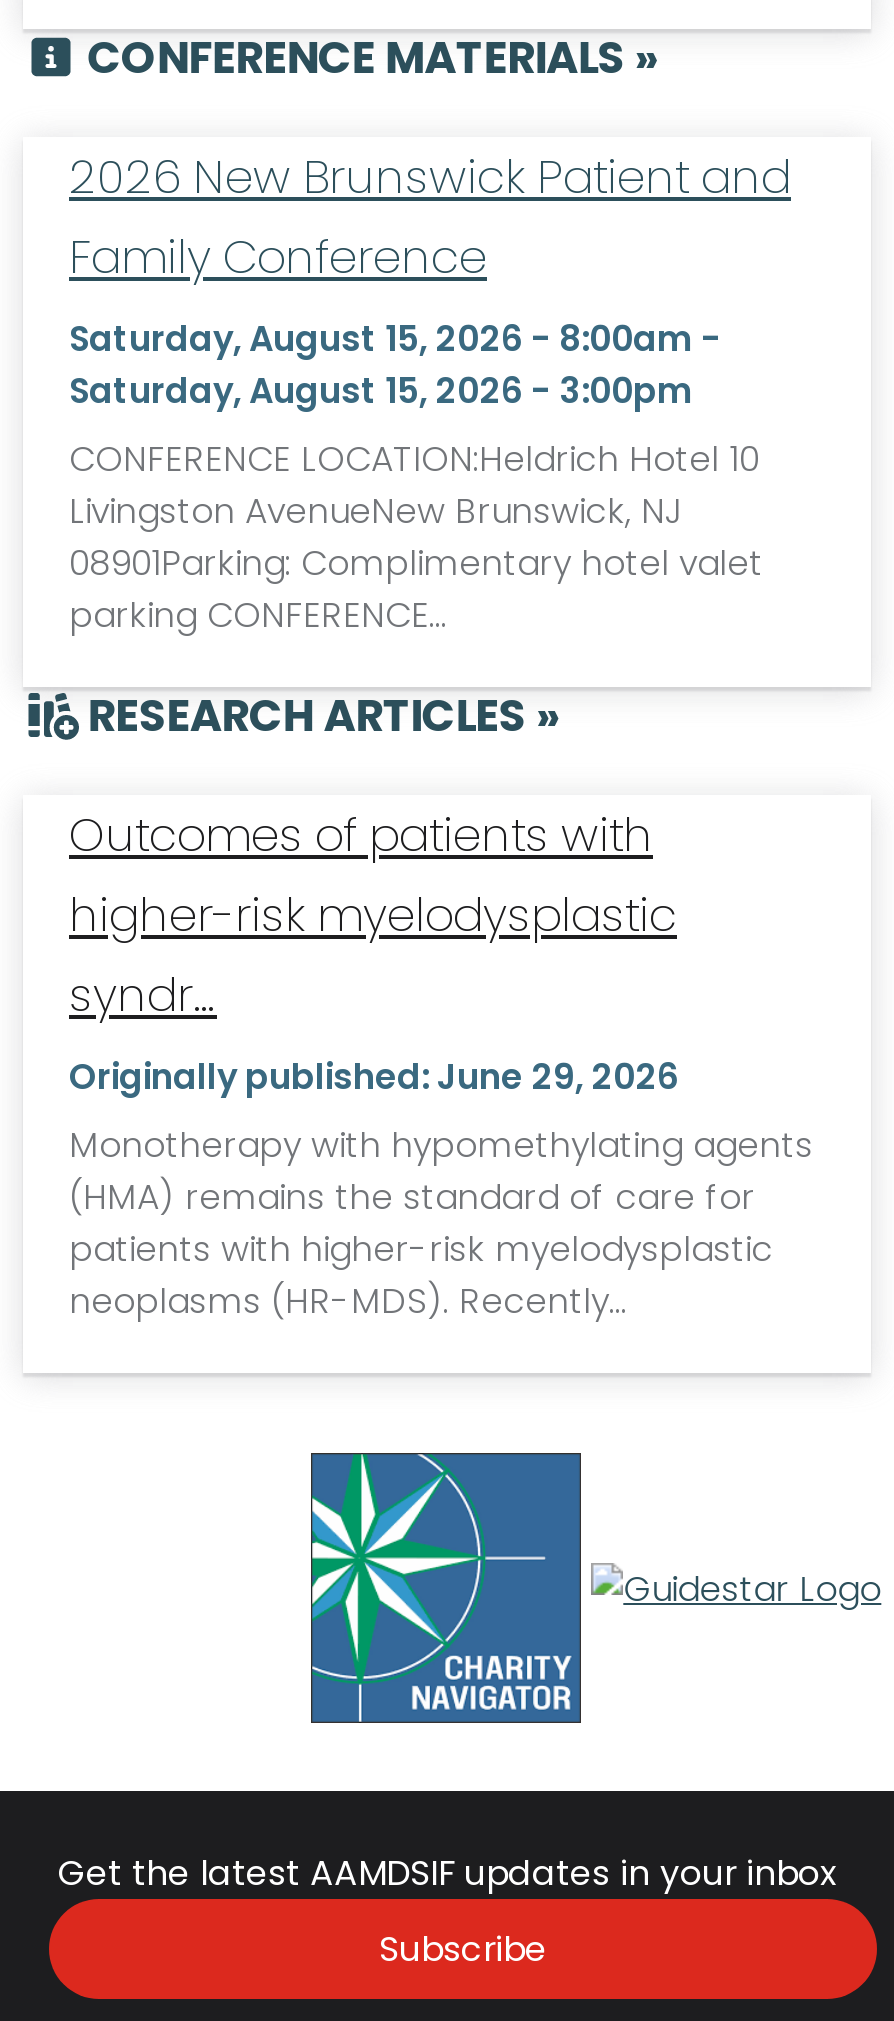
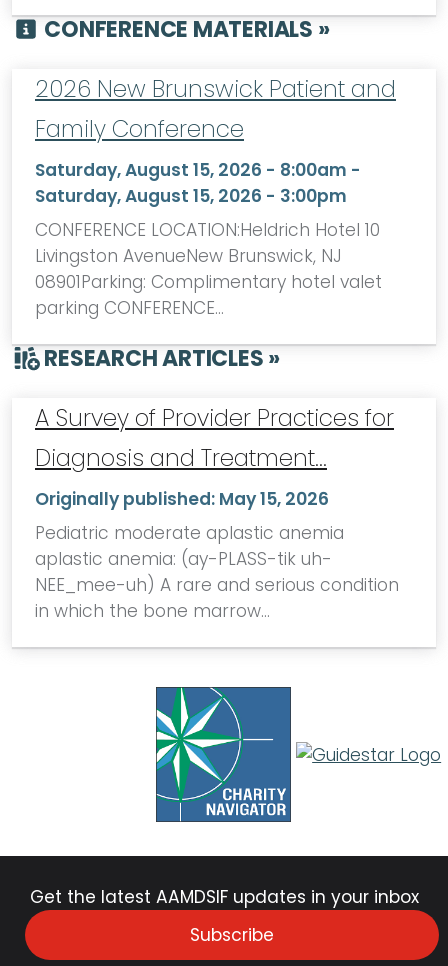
[69,804,813,1326] Outcomes of patients with | higher-risk myelodysplastic | syndr… | Originally published: June 29, 2026 | Monotherapy with hypomethylating agents | (HMA) remains the standard of care for | patients with higher-risk myelodysplastic | neoplasms (HR-MDS). Recently… -> [35,402,399,623] A Survey of Provider Practices for | Diagnosis and Treatment… | Originally published: May 15, 2026 | Pediatric moderate aplastic anemia | aplastic anemia: (ay-PLASS-tik uh- | NEE_mee-uh) A rare and serious condition | in which the bone marrow…

